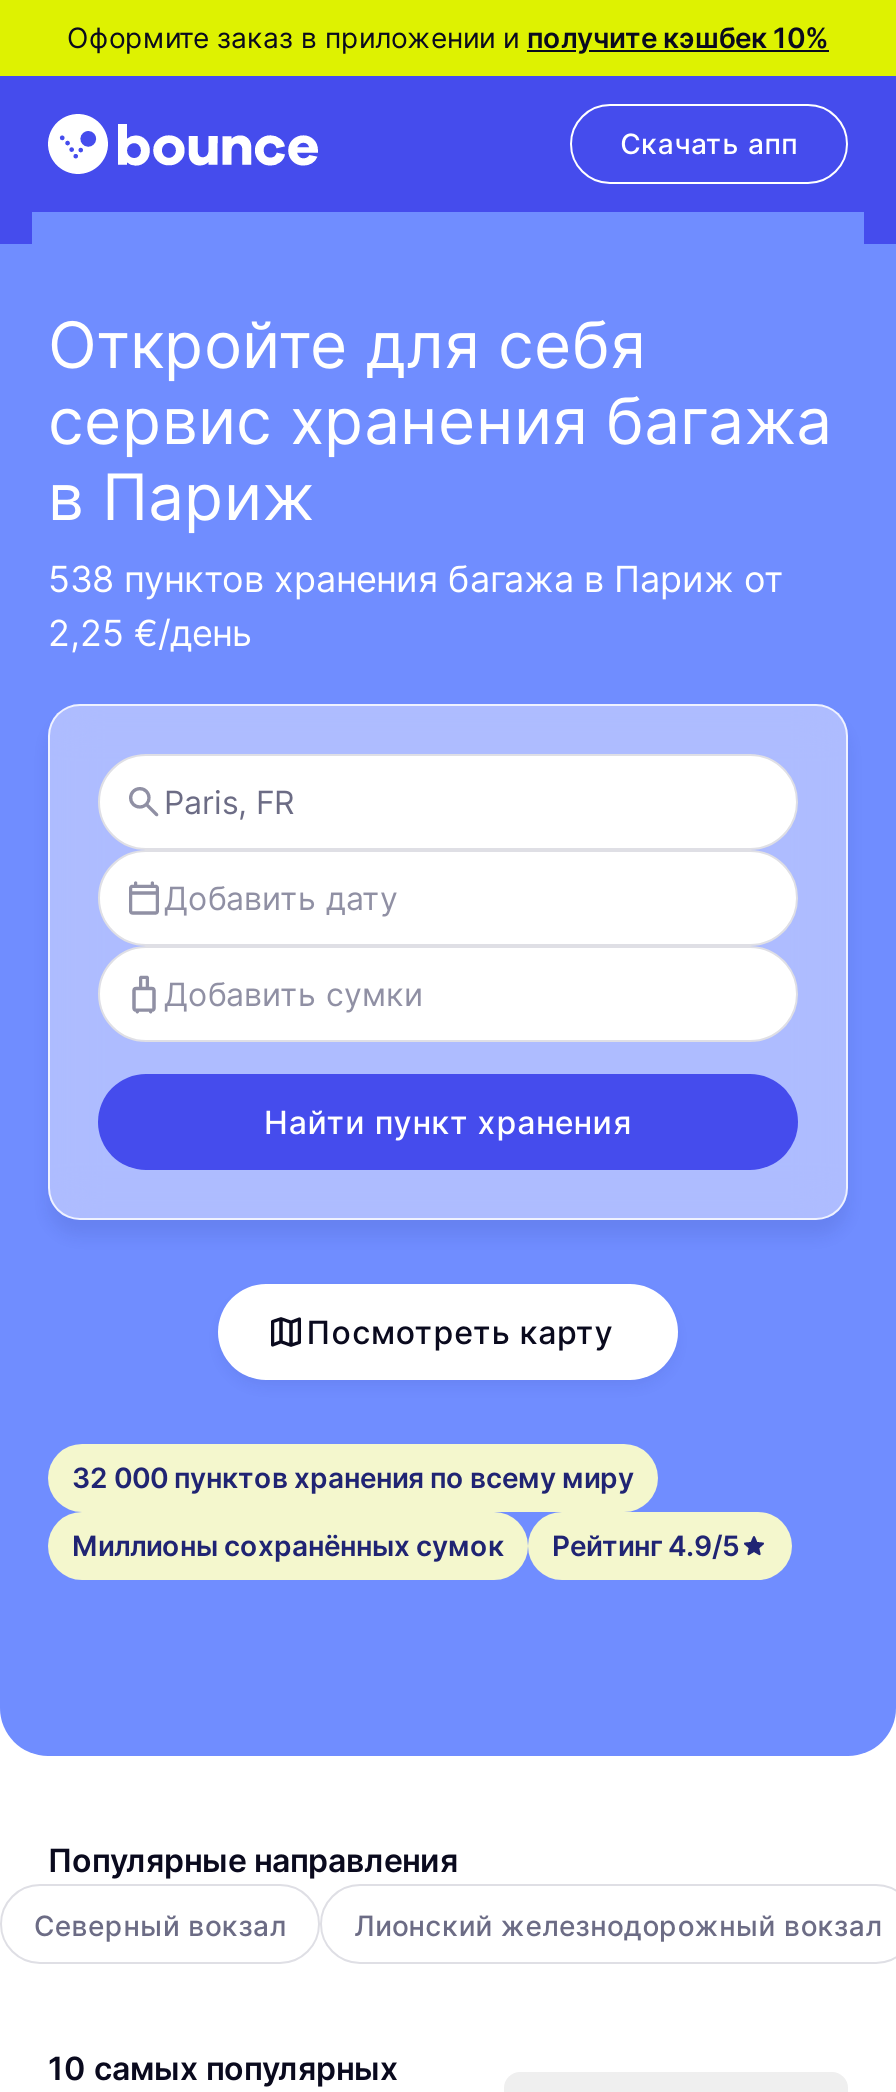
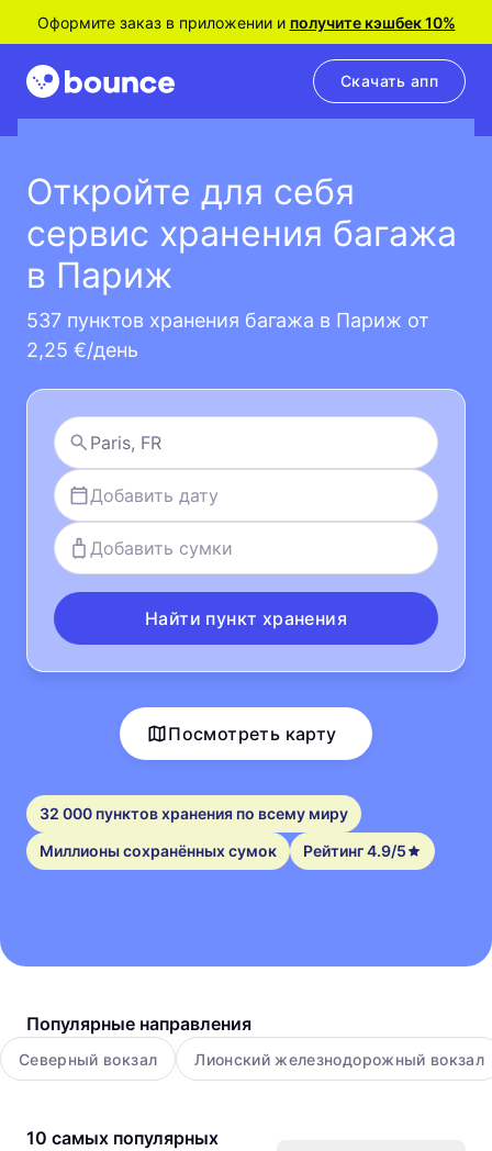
[48,558,784,600] 538 пунктов хранения багажа в Париж от -> [26,309,429,332] 537 пунктов хранения багажа в Париж от

